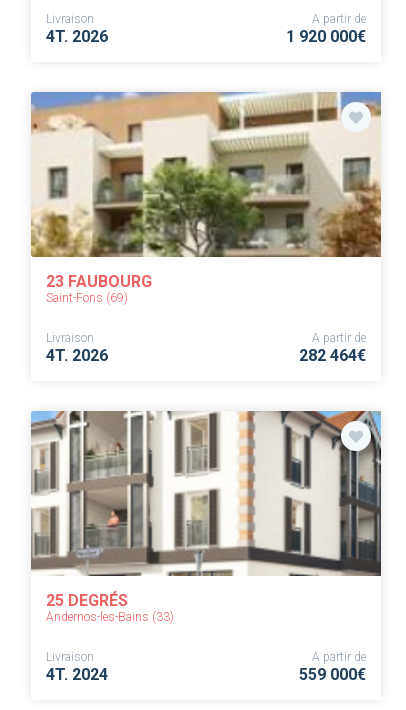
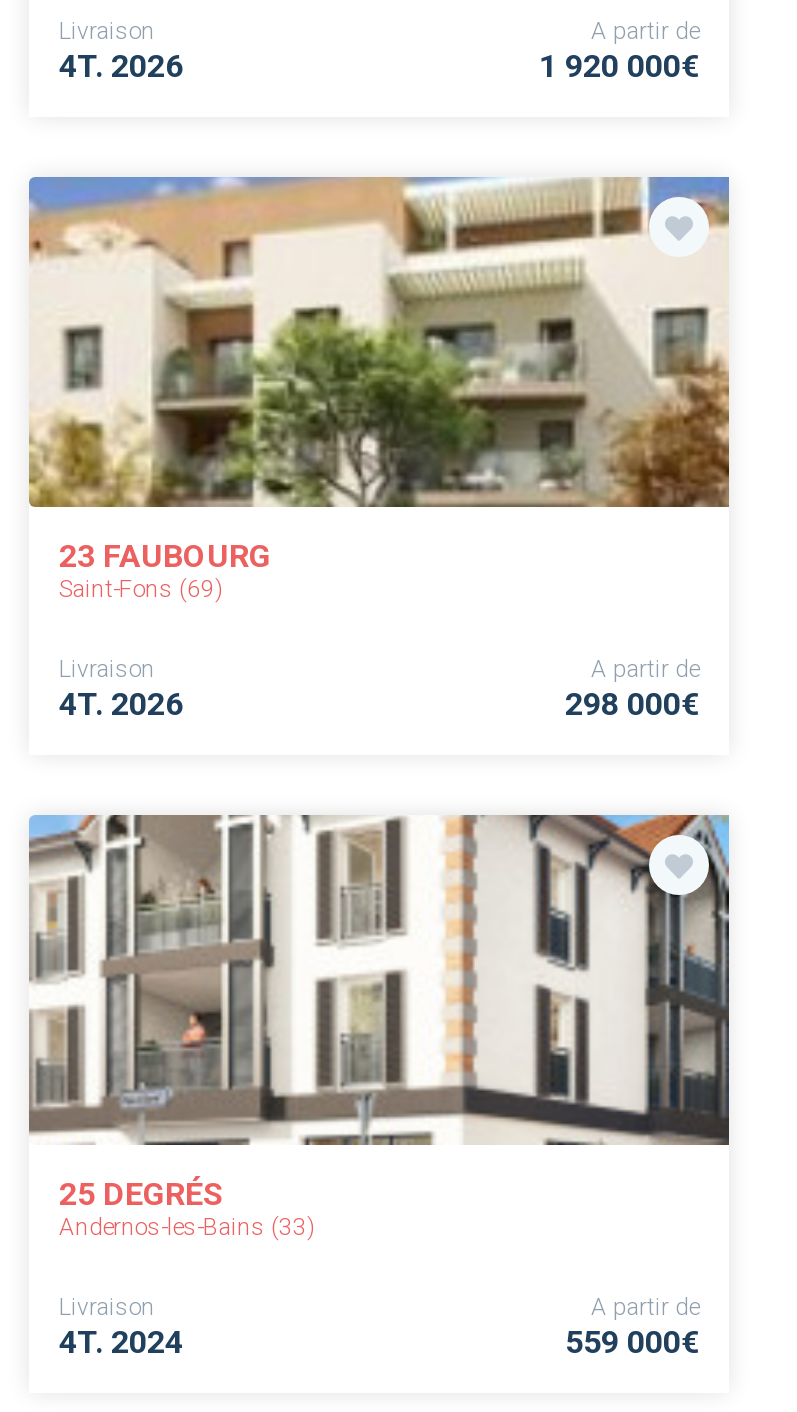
[299,346,366,365] 282 464€ -> [565,685,699,723] 298 000€

